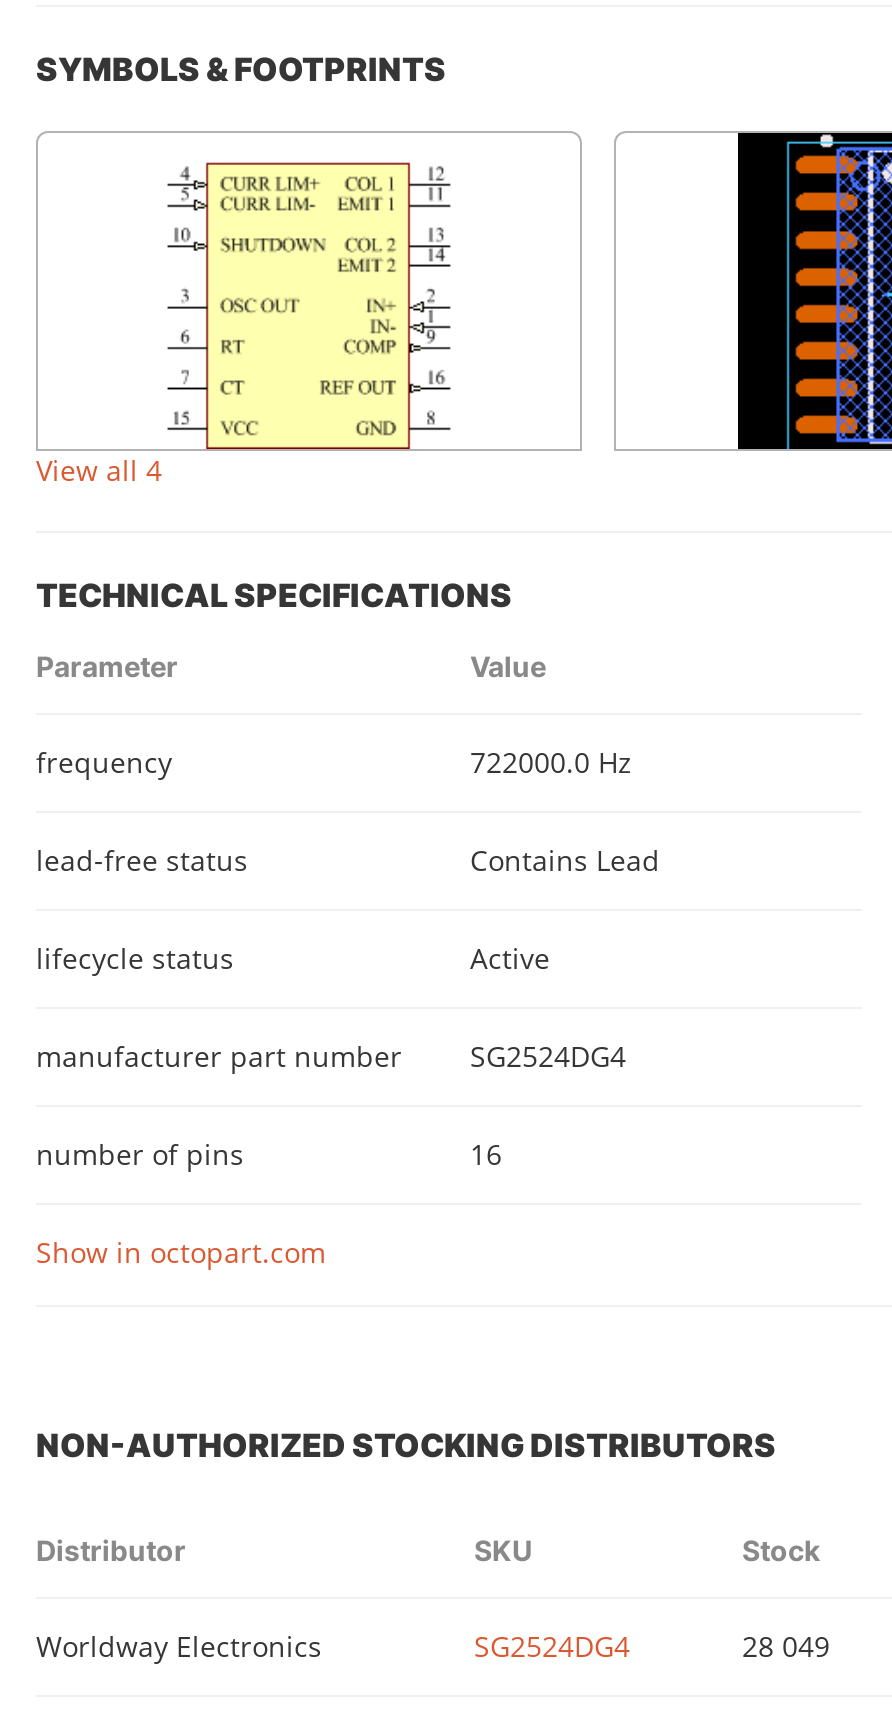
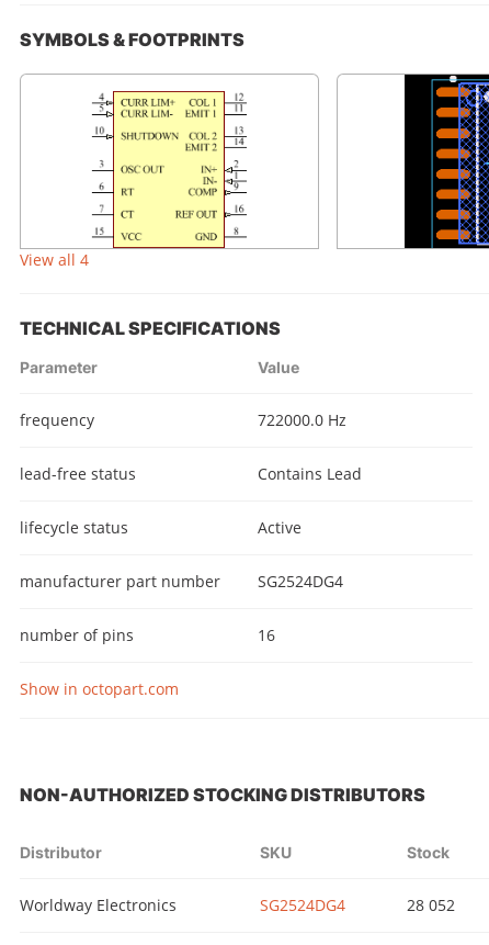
[742,1626,830,1664] 28 049 -> [407,894,455,915] 28 052

